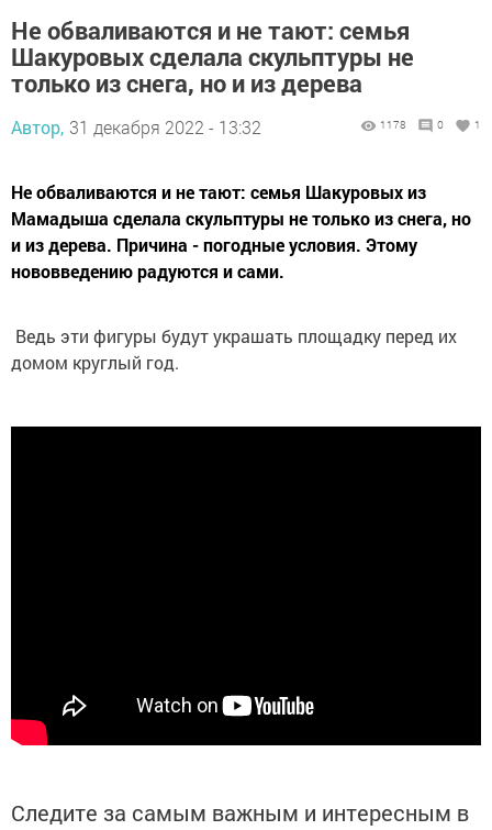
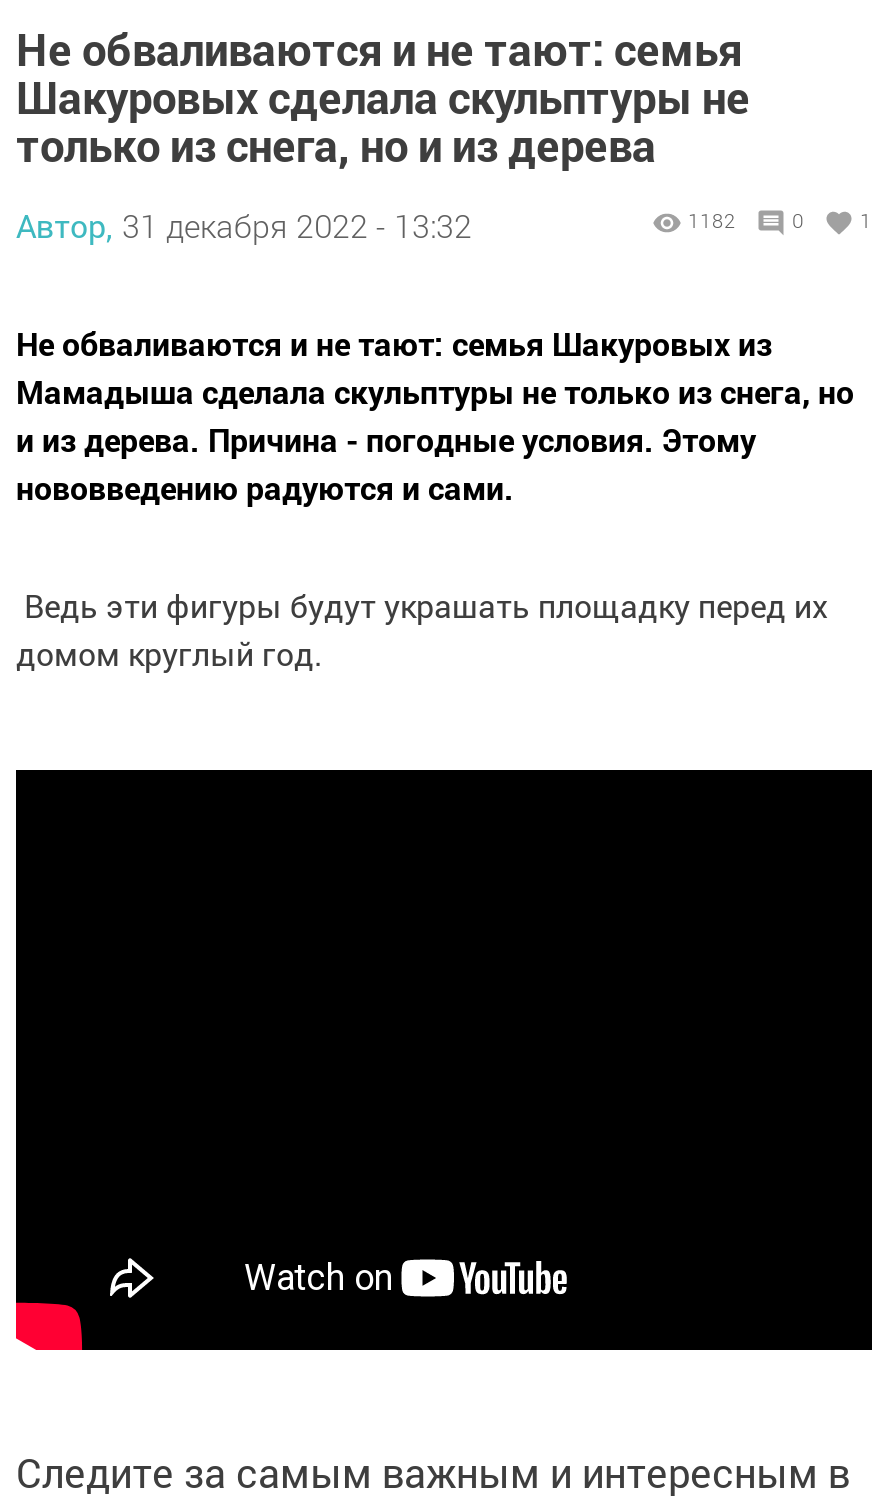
[380,118,406,132] 1178 -> [688,209,736,235] 1182

